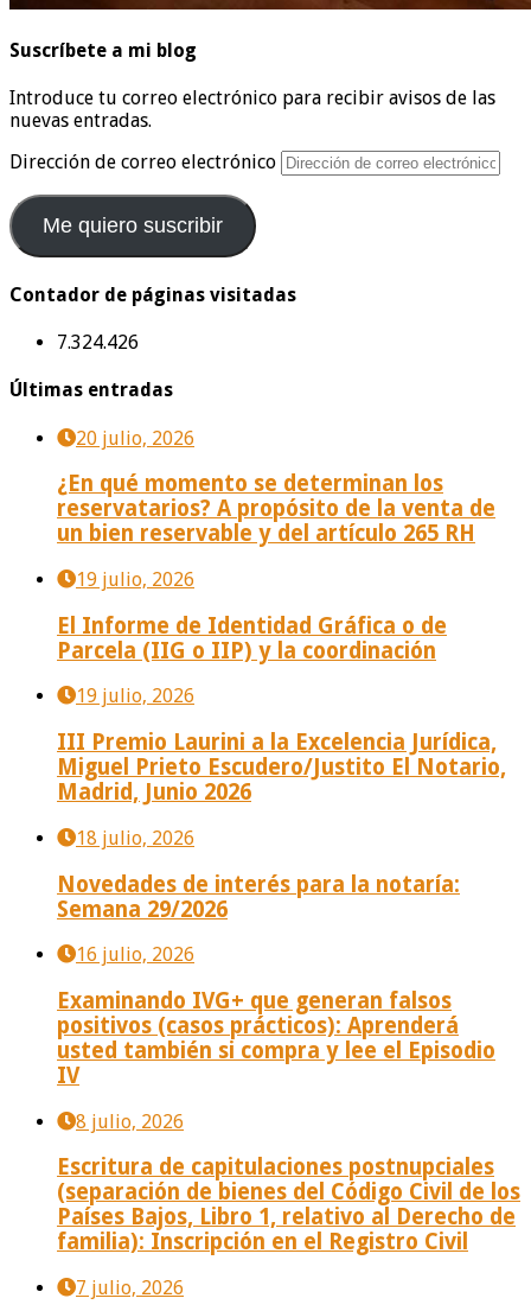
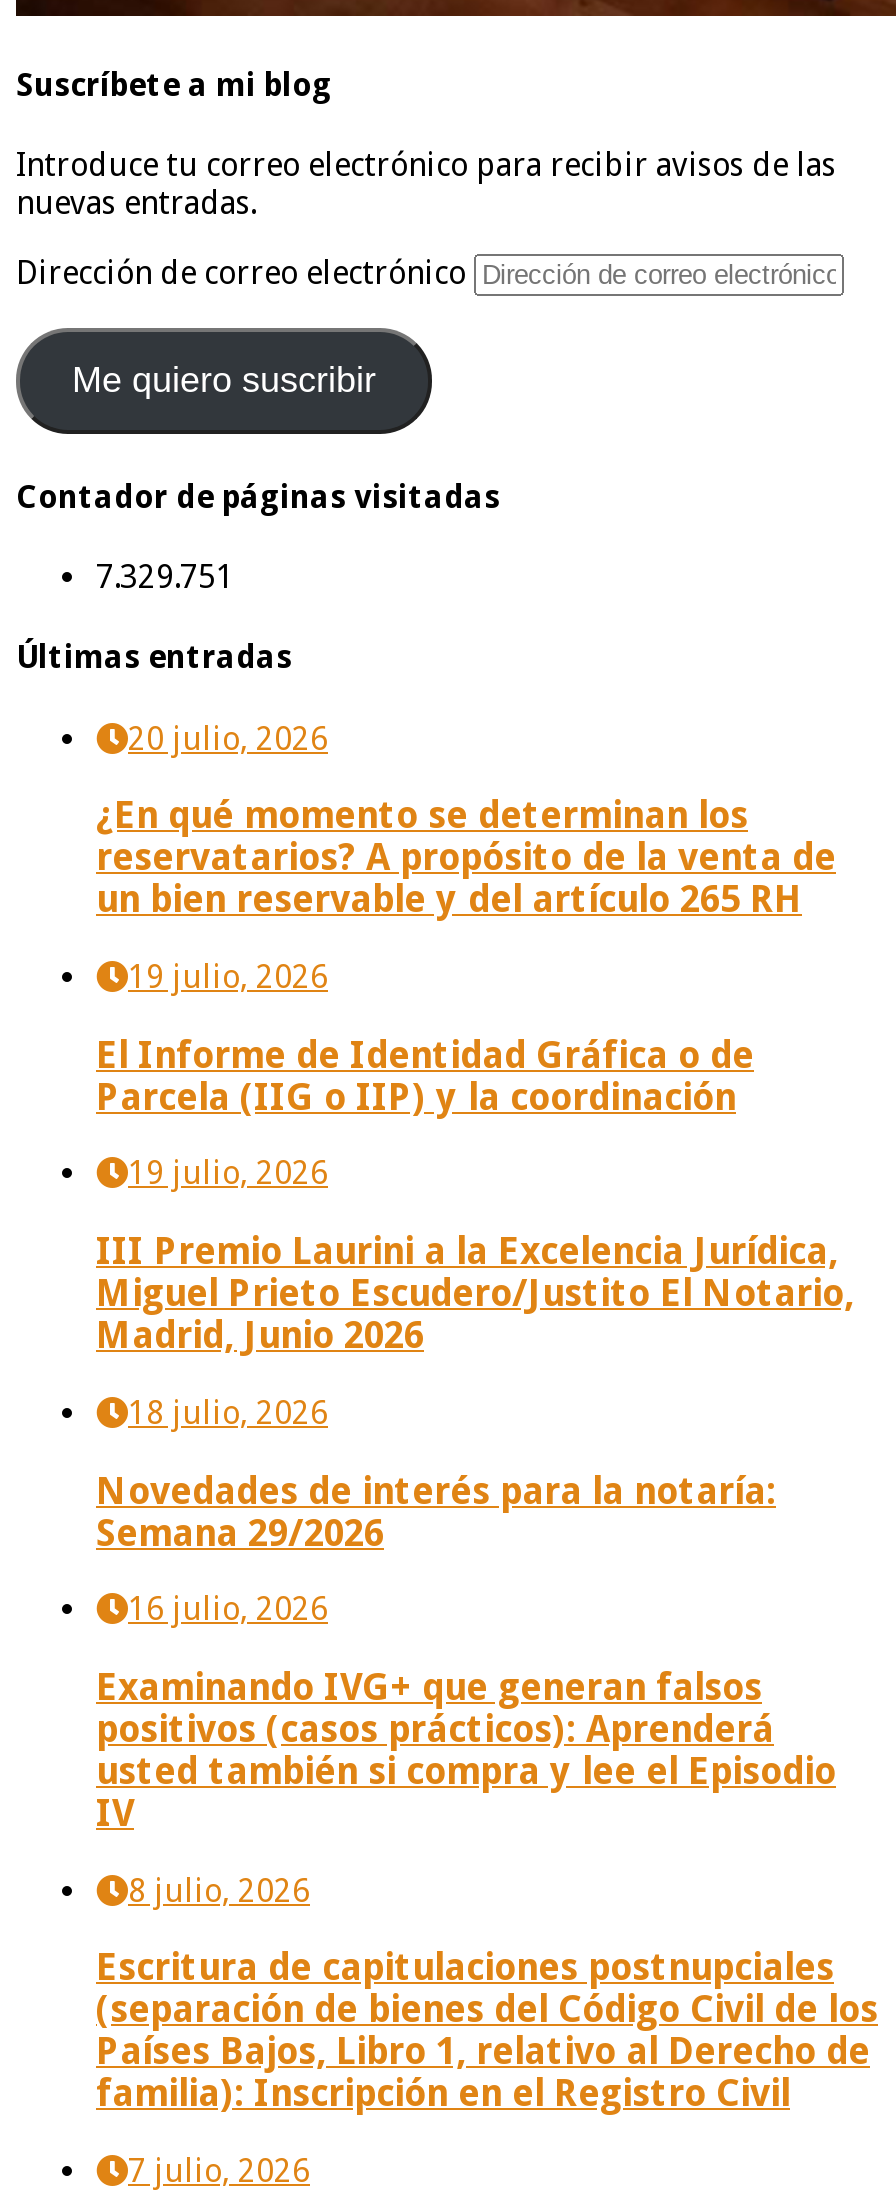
[57,331,139,354] 7.324.426 -> [96,558,234,596] 7.329.751

